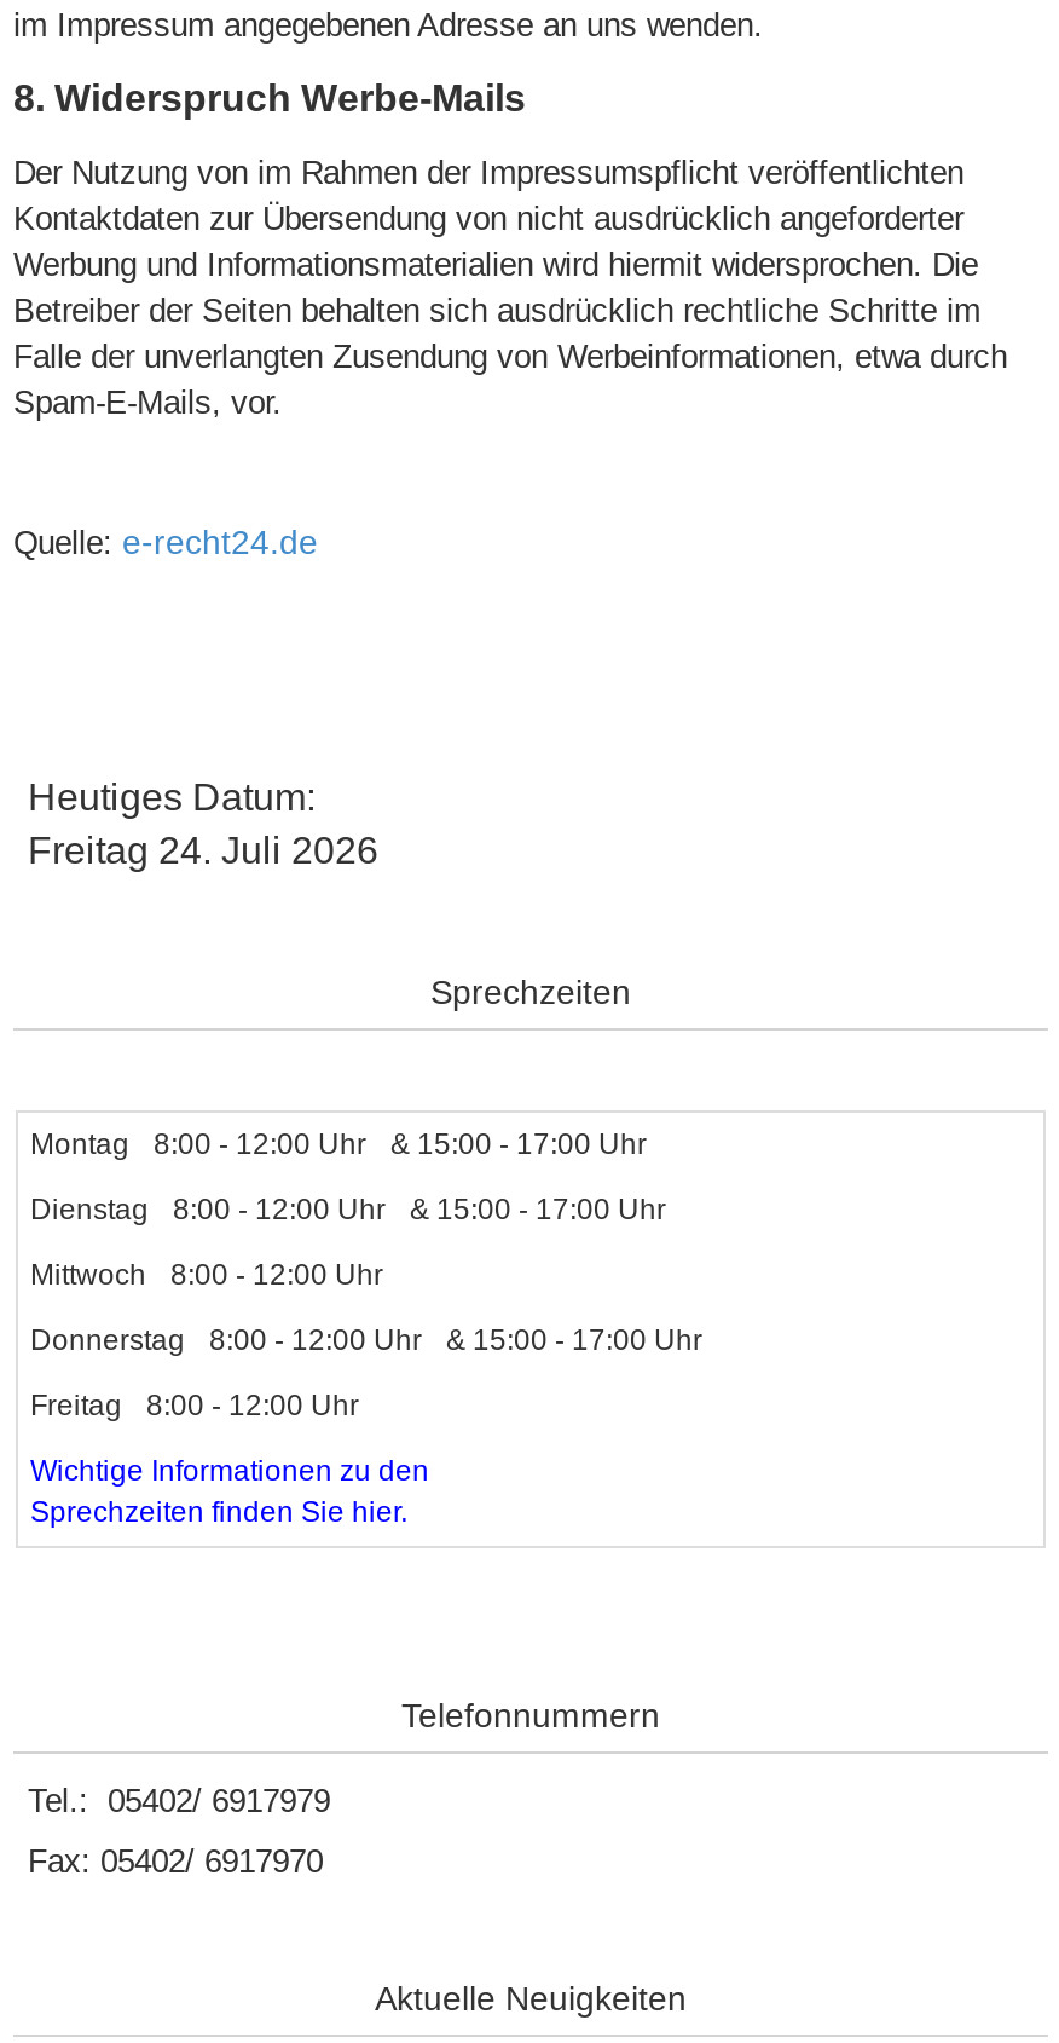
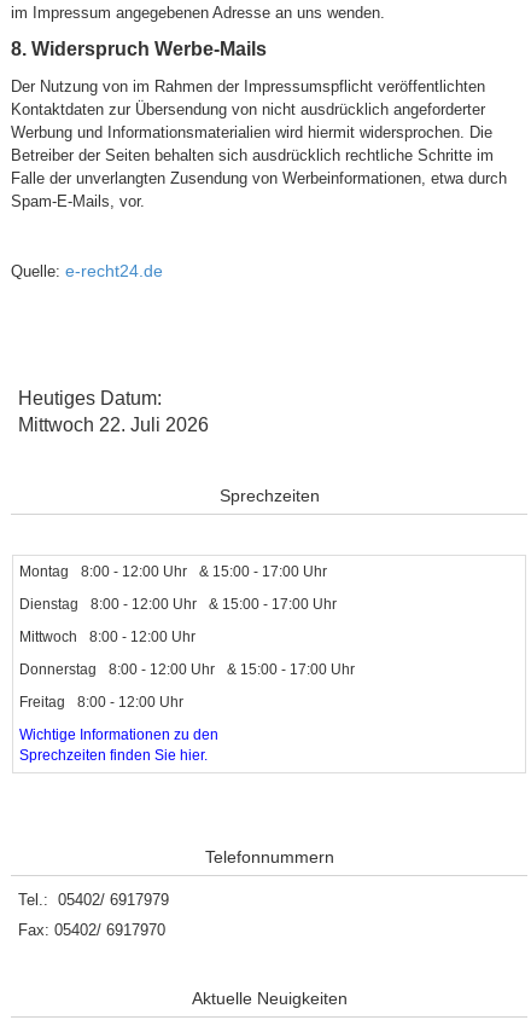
[28,830,378,871] Freitag 24. Juli 2026 -> [18,415,209,435] Mittwoch 22. Juli 2026

